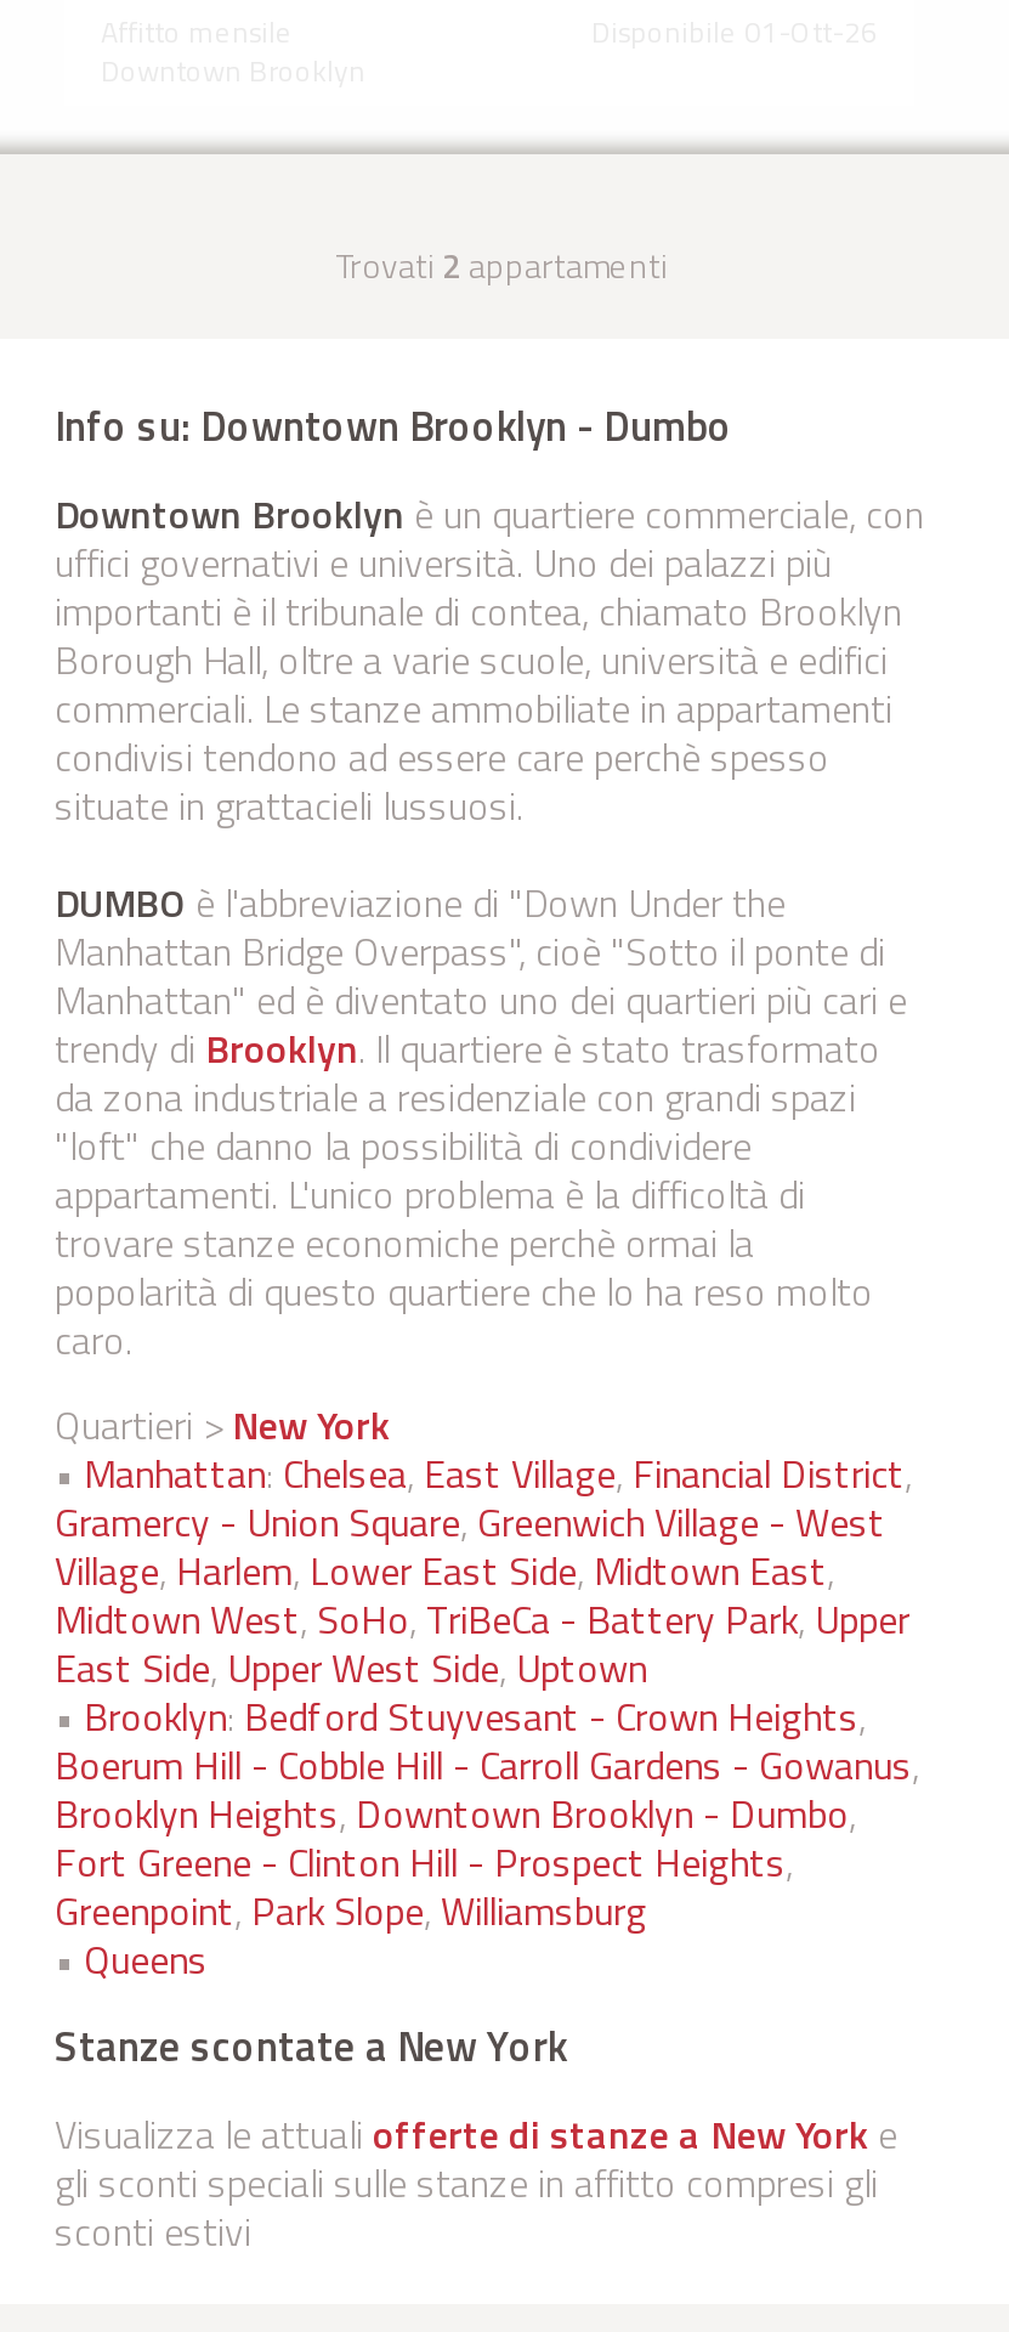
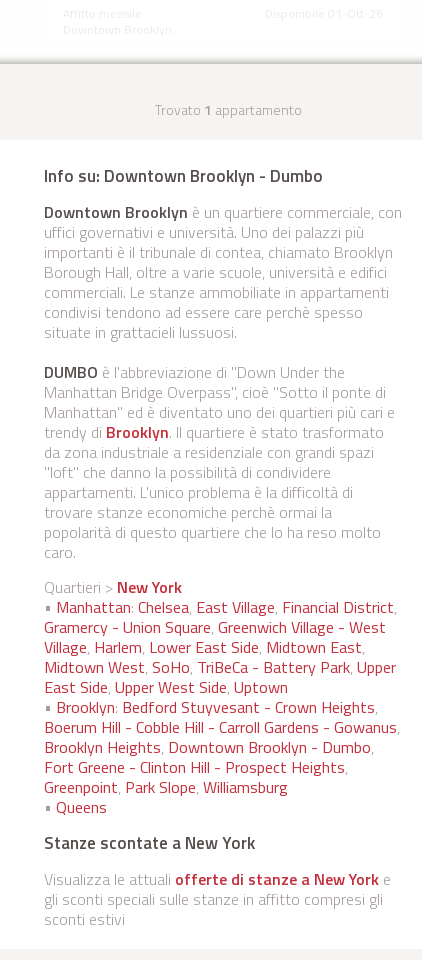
[335,240,668,291] Trovati 2 appartamenti -> [154,99,301,120] Trovato 1 appartamento

